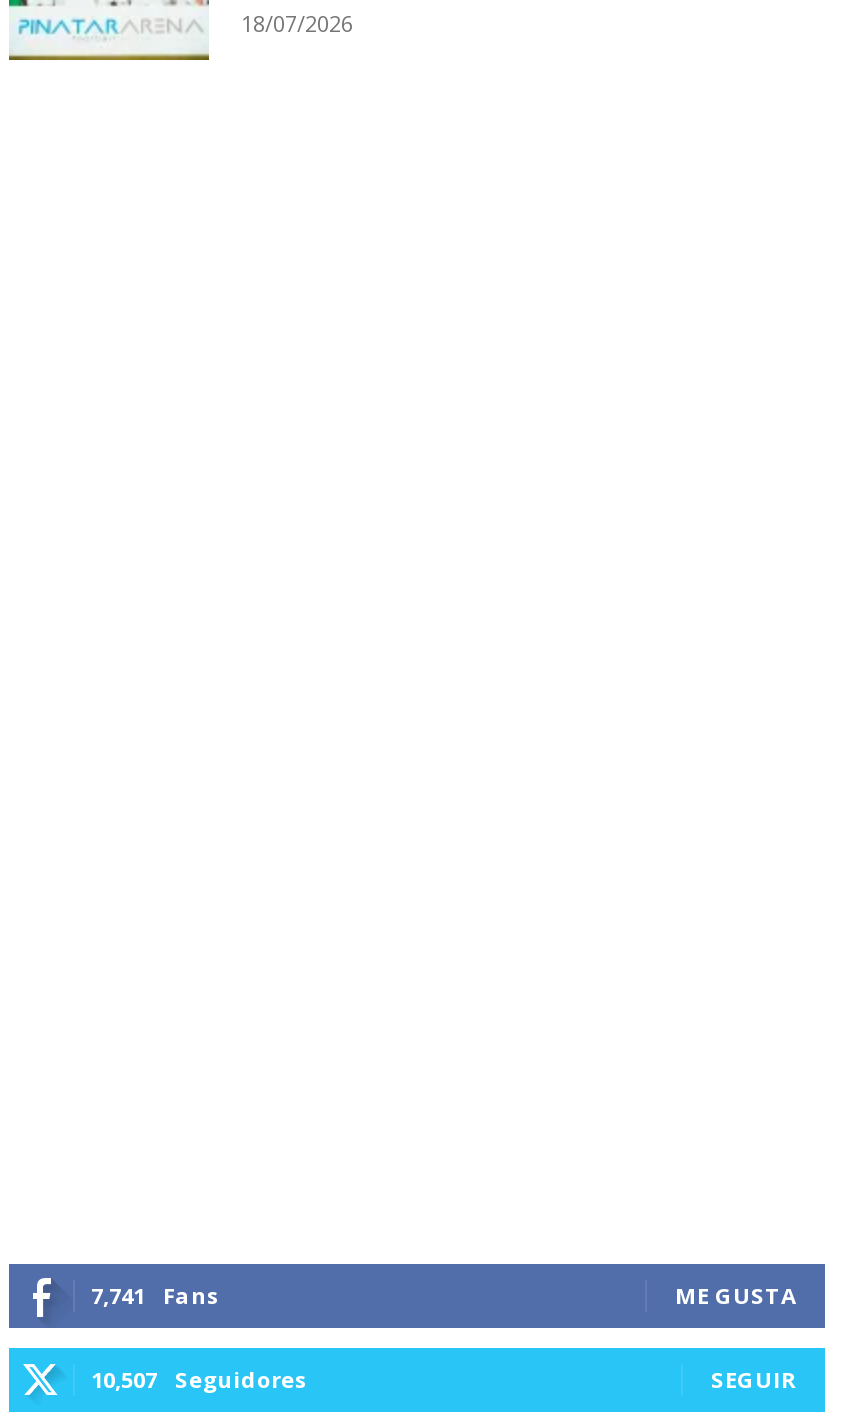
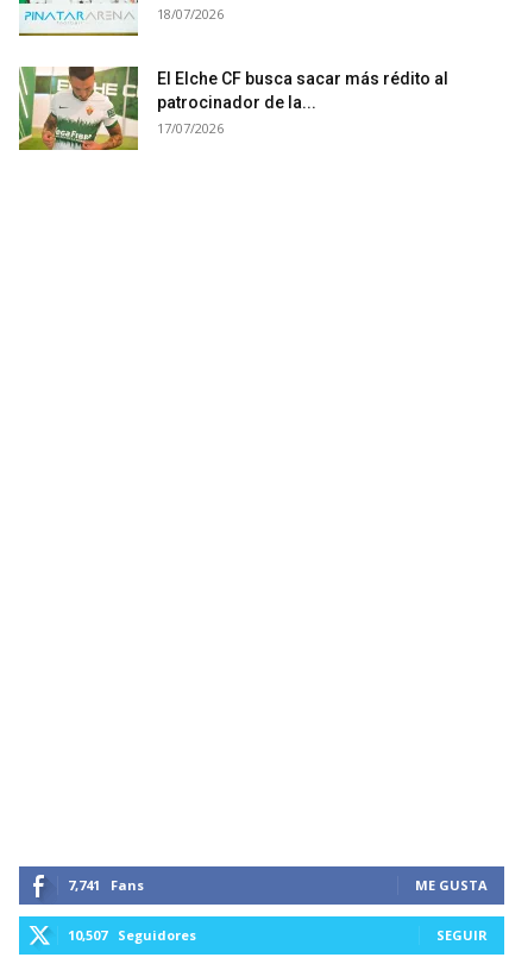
none -> [18,65,448,150] [image] | El Elche CF busca sacar más rédito al | patrocinador de la... | 17/07/2026

